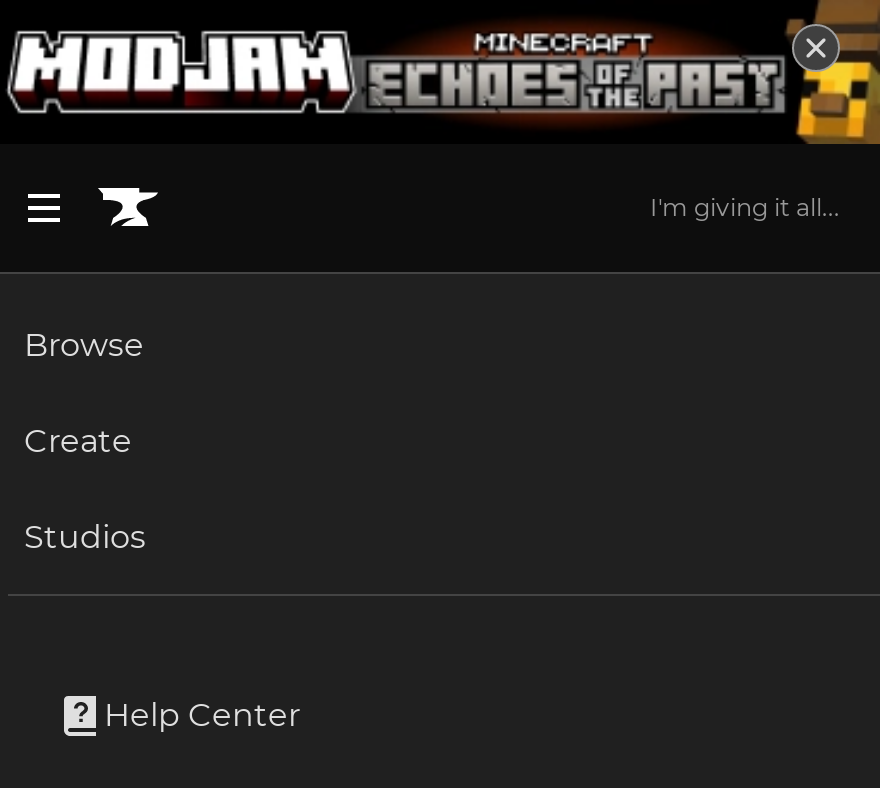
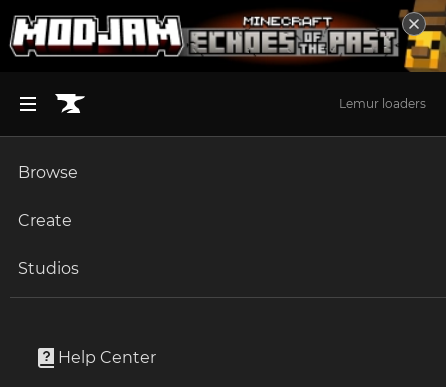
[650,191,840,221] I'm giving it all... -> [339,96,426,111] Lemur loaders

